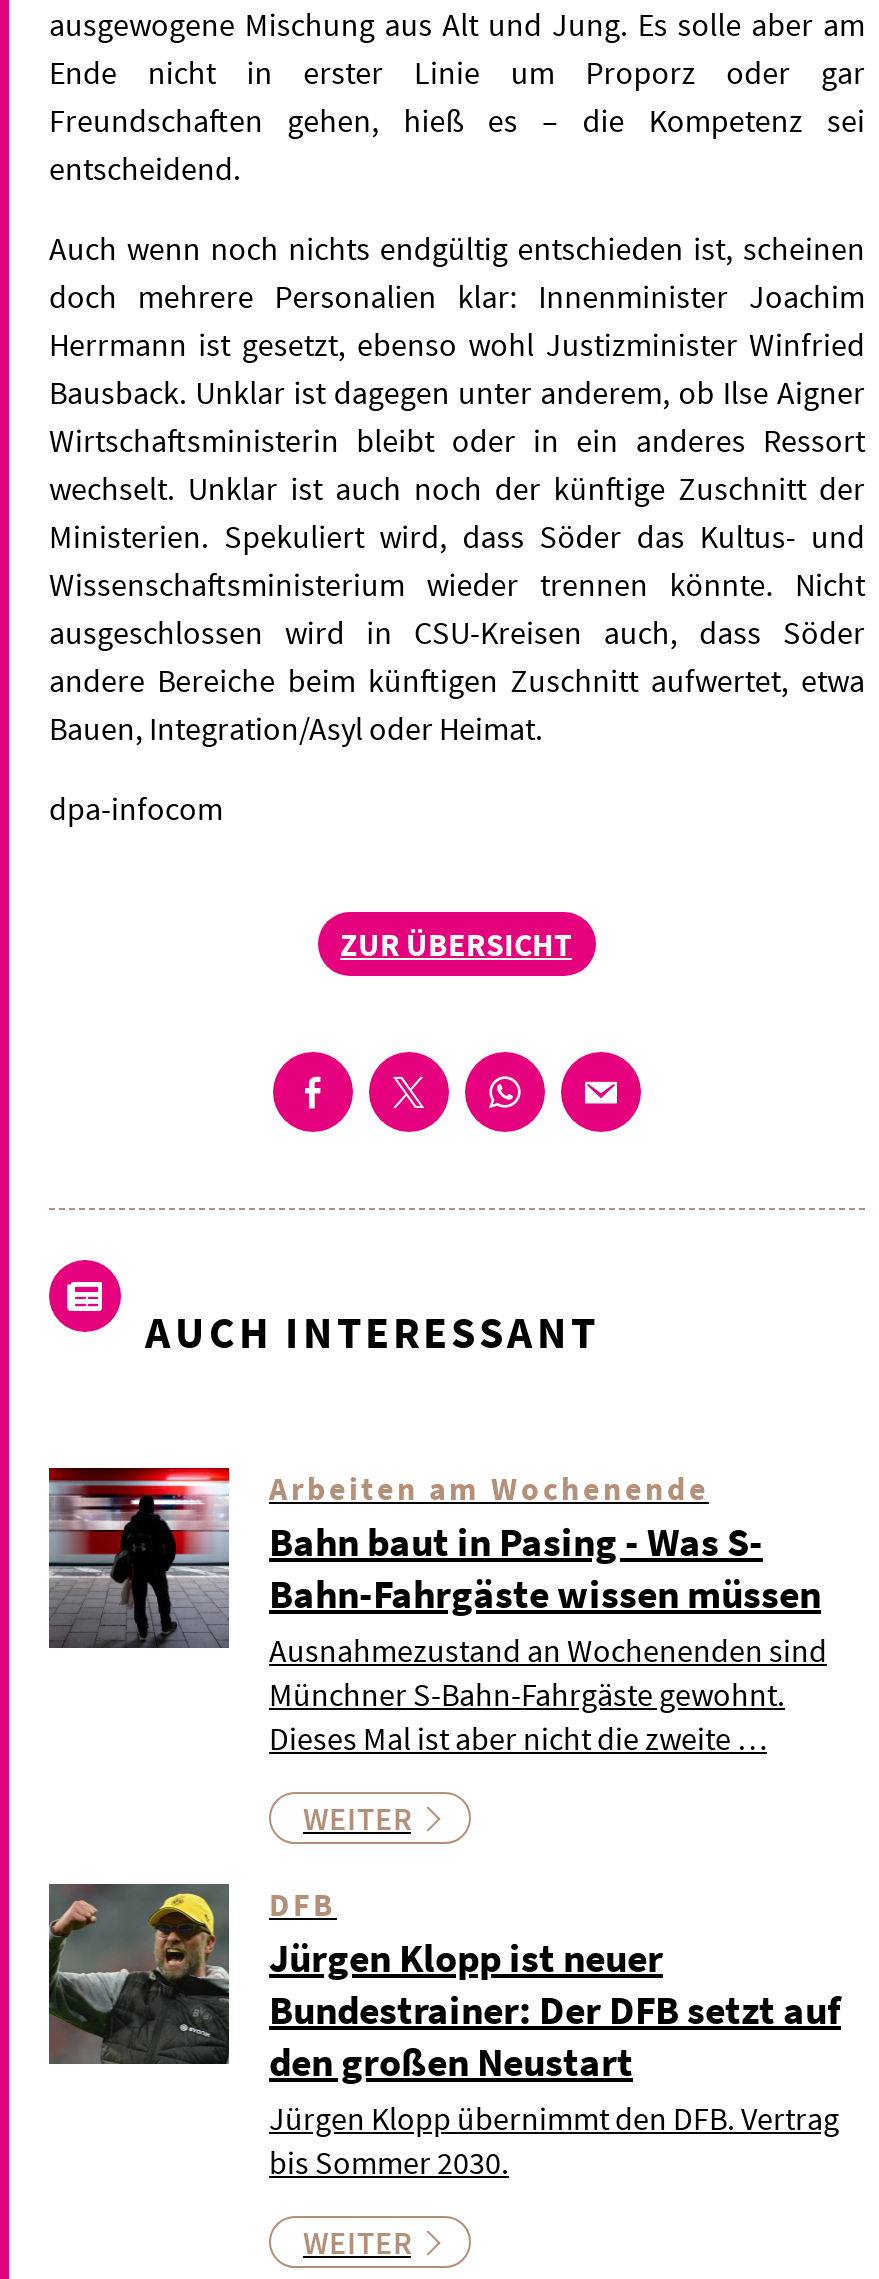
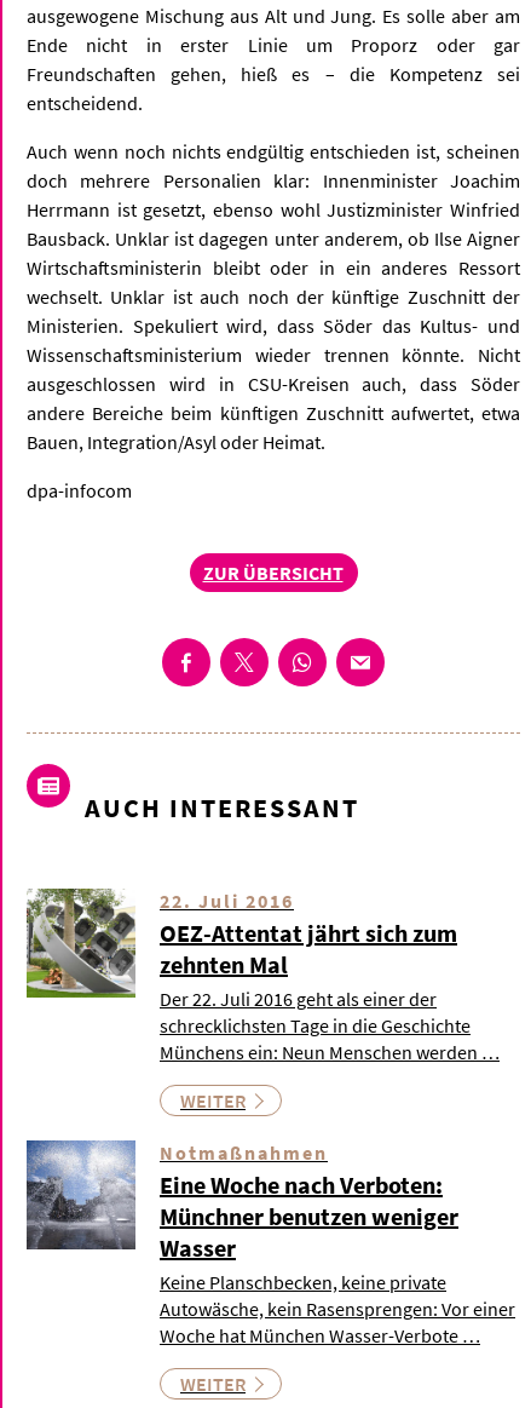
[47,1466,827,1758] [image] | Arbeiten am Wochenende | Bahn baut in Pasing - Was S- | Bahn-Fahrgäste wissen müssen | Ausnahmezustand an Wochenenden sind | Münchner S-Bahn-Fahrgäste gewohnt. | Dieses Mal ist aber nicht die zweite … -> [27,887,500,1064] [image] | 22. Juli 2016 | OEZ-Attentat jährt sich zum | zehnten Mal | Der 22. Juli 2016 geht als einer der | schrecklichsten Tage in die Geschichte | Münchens ein: Neun Menschen werden …
[47,1882,841,2182] [image] | DFB | Jürgen Klopp ist neuer | Bundestrainer: Der DFB setzt auf | den großen Neustart | Jürgen Klopp übernimmt den DFB. Vertrag | bis Sommer 2030. -> [27,1139,515,1347] [image] | Notmaßnahmen | Eine Woche nach Verboten: | Münchner benutzen weniger | Wasser | Keine Planschbecken, keine private | Autowäsche, kein Rasensprengen: Vor einer | Woche hat München Wasser-Verbote …

